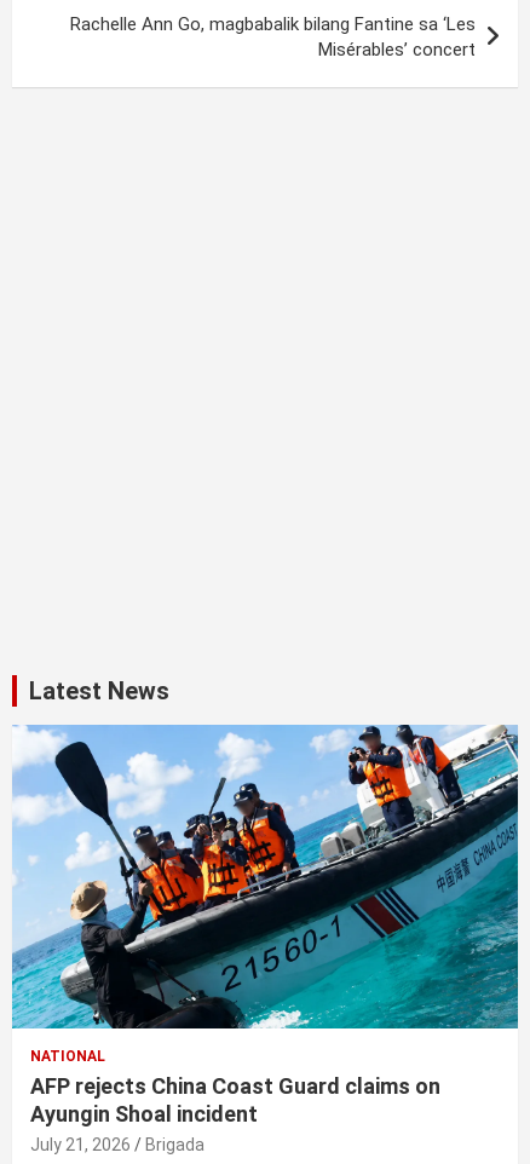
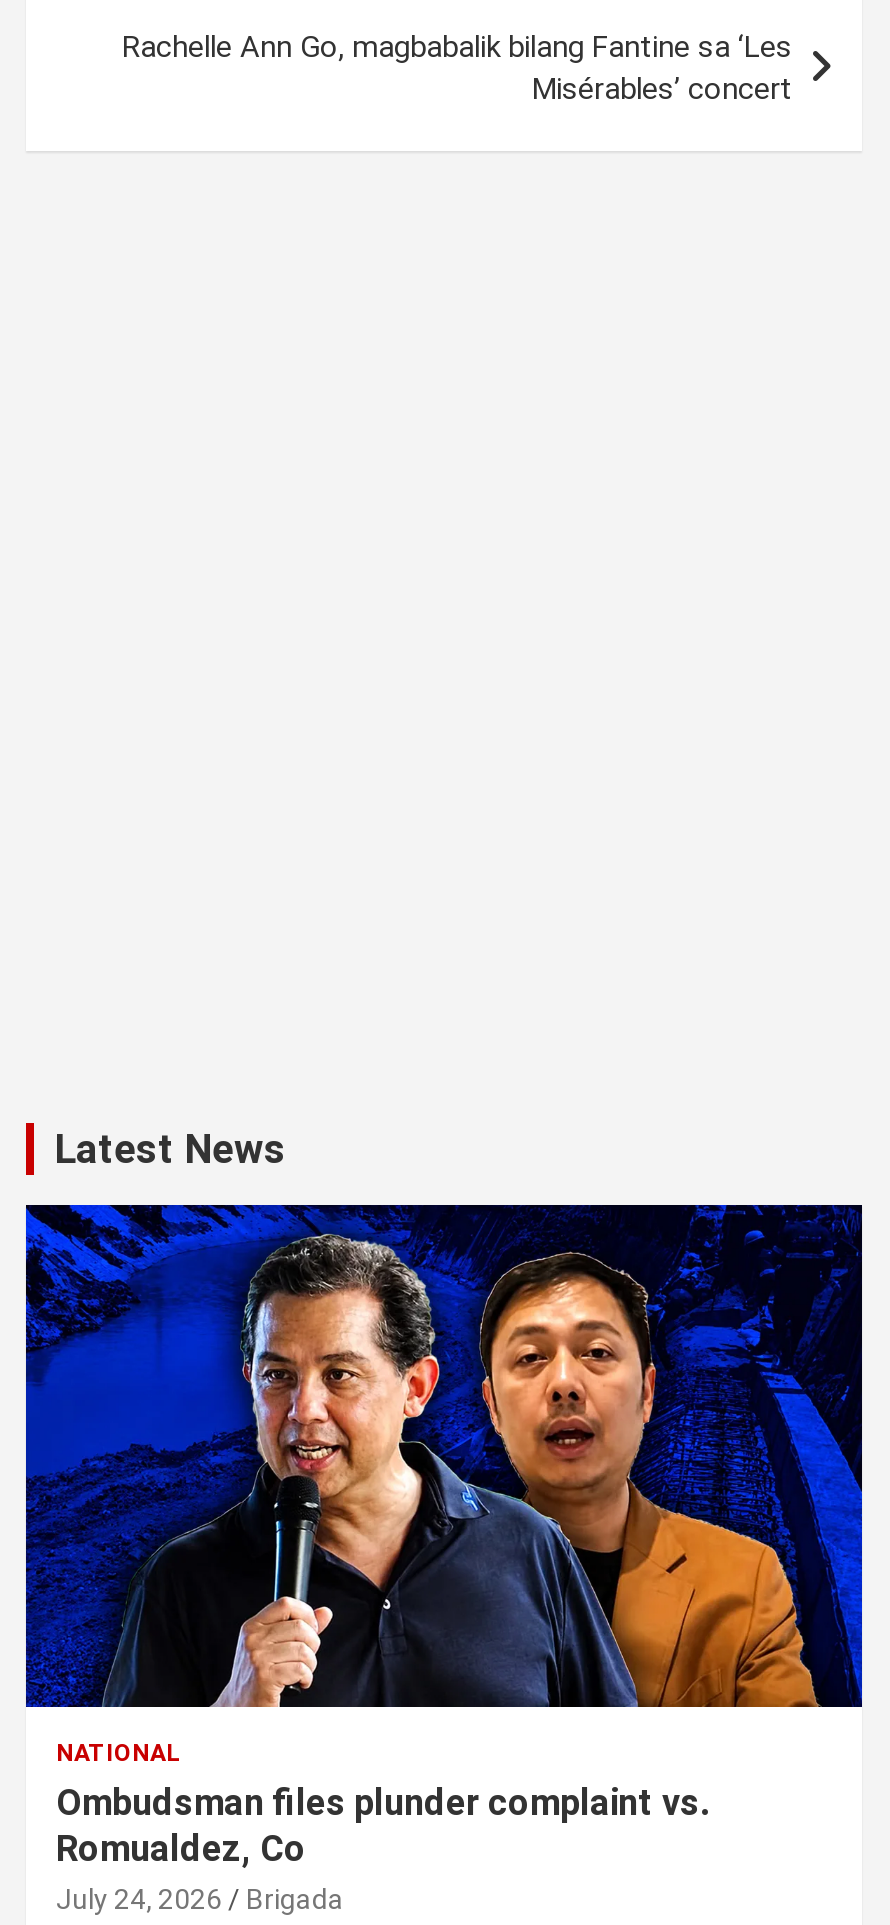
[11,725,519,1154] [image] | AFP rejects China Coast Guard claims on | Ayungin Shoal incident | July 21, 2026 -> [24,1203,864,1914] [image] | Ombudsman files plunder complaint vs. | Romualdez, Co | July 24, 2026

